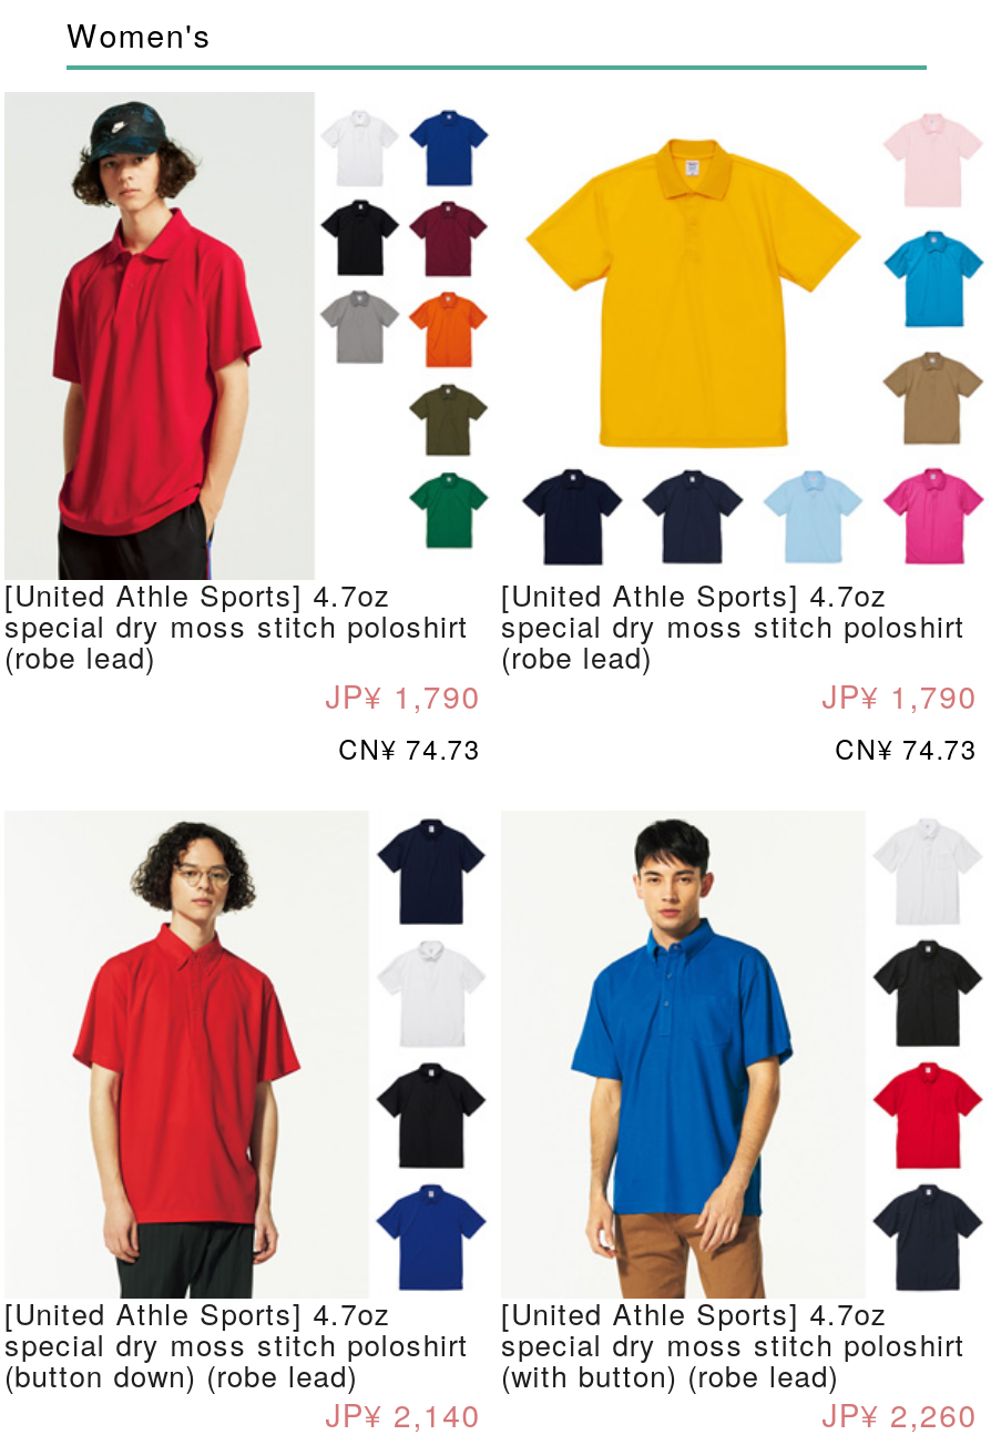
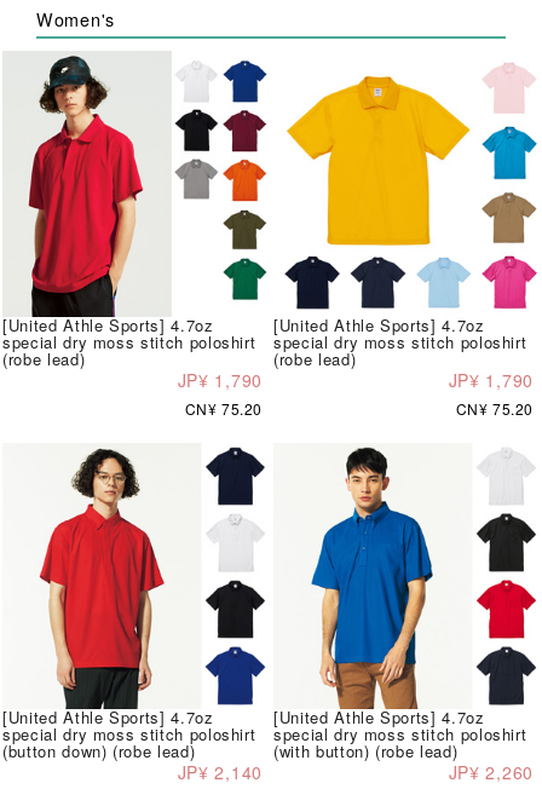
[338,729,481,767] CN¥ 74.73 -> [185,399,263,419] CN¥ 75.20
[835,729,978,767] CN¥ 74.73 -> [456,399,534,419] CN¥ 75.20

